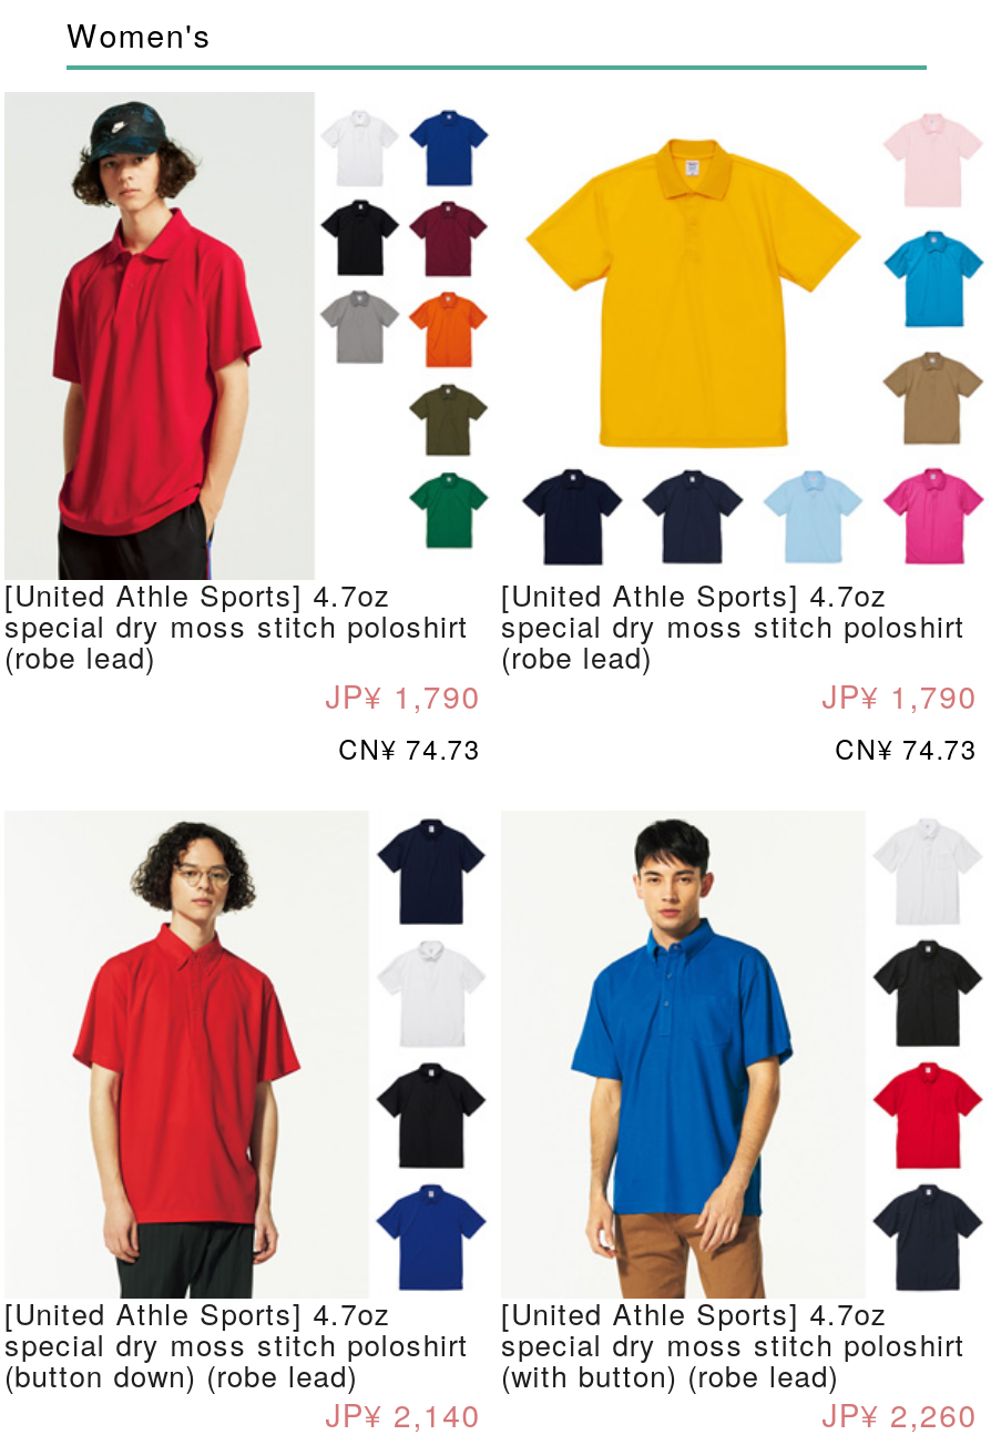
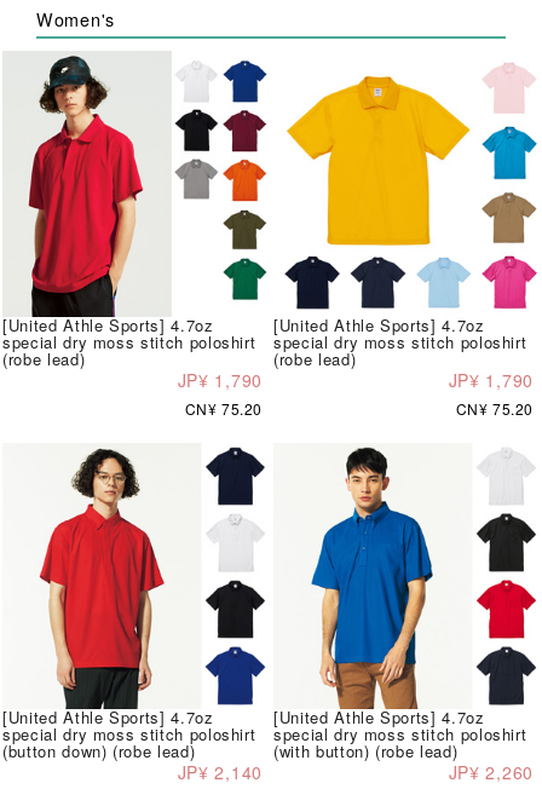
[338,729,481,767] CN¥ 74.73 -> [185,399,263,419] CN¥ 75.20
[835,729,978,767] CN¥ 74.73 -> [456,399,534,419] CN¥ 75.20

